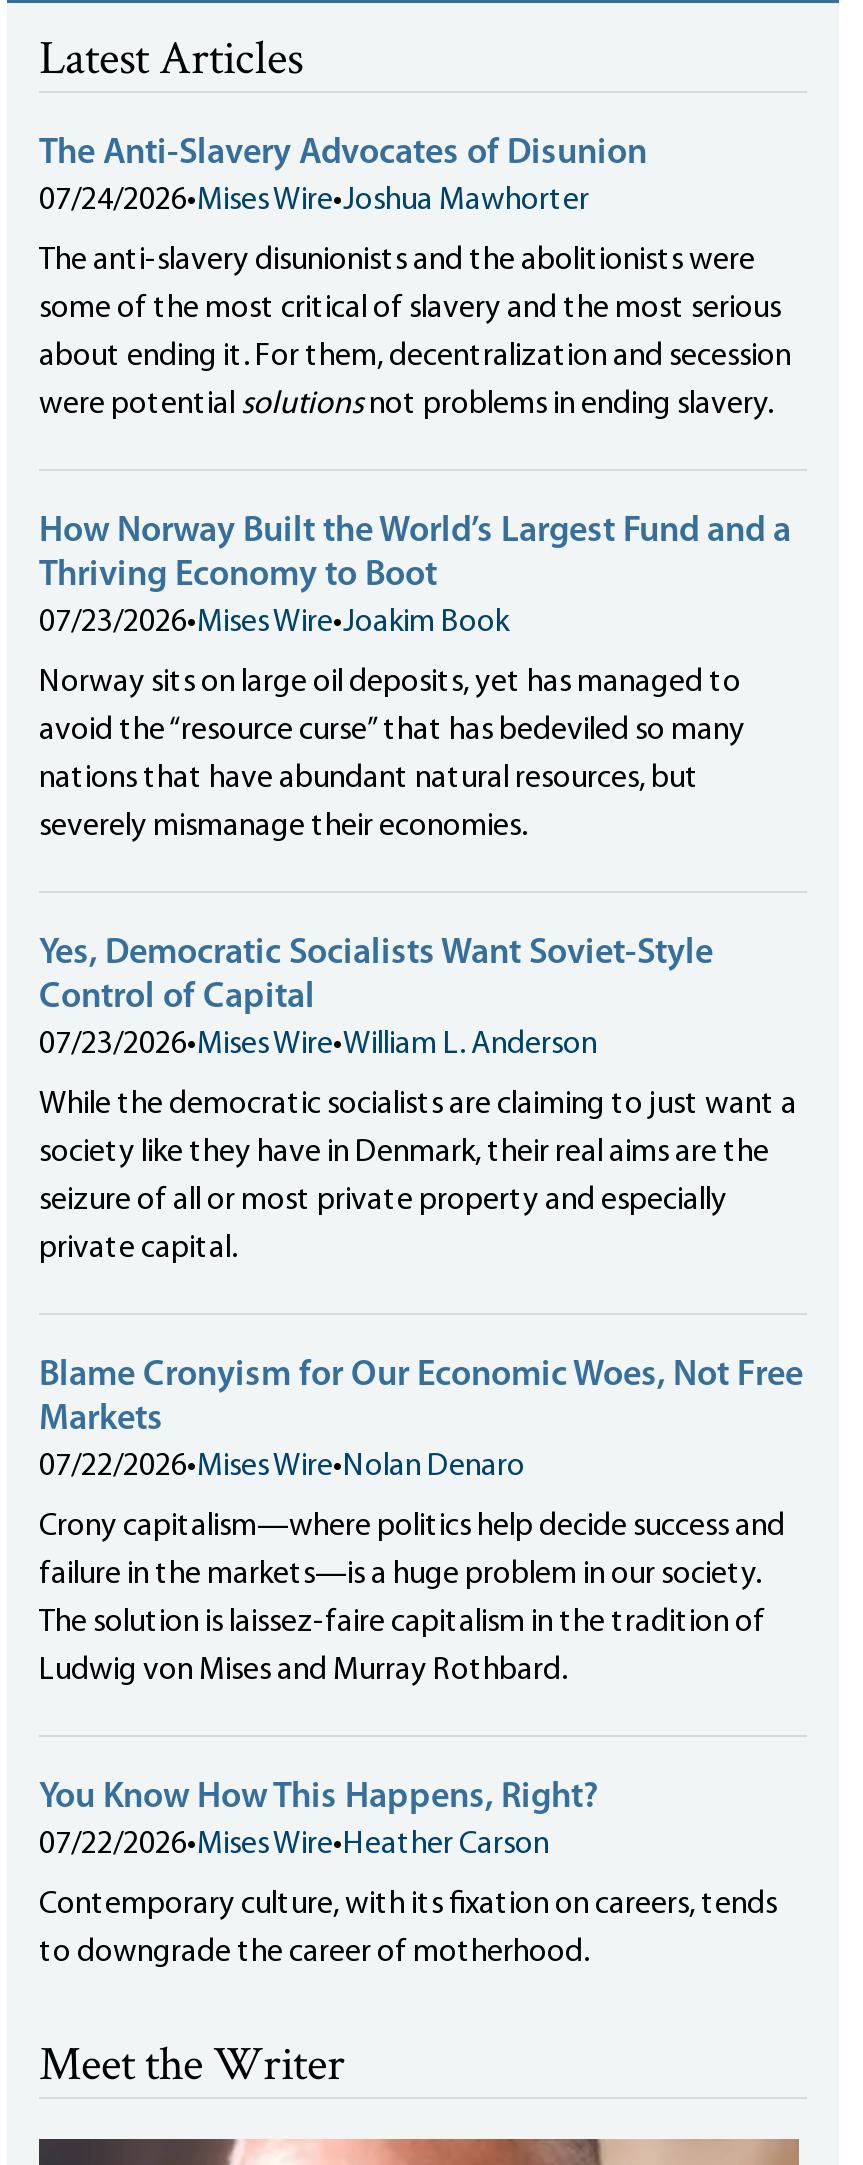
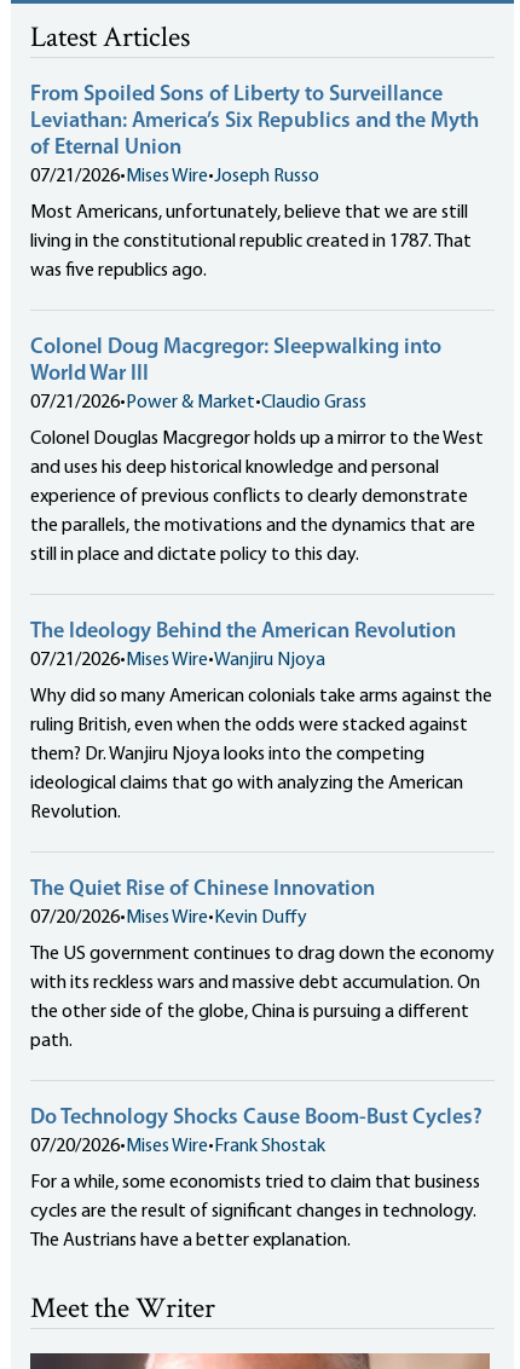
[39,135,803,1969] The Anti-Slavery Advocates of Disunion | 07/24/2026•Mises Wire•Joshua Mawhorter | The anti-slavery disunionists and the abolitionists were | some of the most critical of slavery and the most serious | about ending it. For them, decentralization and secession | were potential solutions not problems in ending slavery. | How Norway Built the World’s Largest Fund and a | Thriving Economy to Boot | 07/23/2026•Mises Wire•Joakim Book | Norway sits on large oil deposits, yet has managed to | avoid the “resource curse” that has bedeviled so many | nations that have abundant natural resources, but | severely mismanage their economies. | Yes, Democratic Socialists Want Soviet-Style | Control of Capital | 07/23/2026•Mises Wire•William L. Anderson | While the democratic socialists are claiming to just want a | society like they have in Denmark, their real aims are the | seizure of all or most private property and especially | private capital. | Blame Cronyism for Our Economic Woes, Not Free | Markets | 07/22/2026•Mises Wire•Nolan Denaro | Crony capitalism—where politics help decide success and | failure in the markets—is a huge problem in our society. | The solution is laissez-faire capitalism in the tradition of | Ludwig von Mises and Murray Rothbard. | You Know How This Happens, Right? | 07/22/2026•Mises Wire•Heather Carson | Contemporary culture, with its fixation on careers, tends | to downgrade the career of motherhood. -> [30,84,495,1251] From Spoiled Sons of Liberty to Surveillance | Leviathan: America’s Six Republics and the Myth | of Eternal Union | 07/21/2026• Mises Wire•Joseph Russo | Most Americans, unfortunately, believe that we are still | living in the constitutional republic created in 1787. That | was five republics ago. | Colonel Doug Macgregor: Sleepwalking into | World War III | 07/21/2026• Power & Market•Claudio Grass | Colonel Douglas Macgregor holds up a mirror to the West | and uses his deep historical knowledge and personal | experience of previous conflicts to clearly demonstrate | the parallels, the motivations and the dynamics that are | still in place and dictate policy to this day. | The Ideology Behind the American Revolution | 07/21/2026• Mises Wire•Wanjiru Njoya | Why did so many American colonials take arms against the | ruling British, even when the odds were stacked against | them? Dr. Wanjiru Njoya looks into the competing | ideological claims that go with analyzing the American | Revolution. | The Quiet Rise of Chinese Innovation | 07/20/2026• Mises Wire• Kevin Duffy | The US government continues to drag down the economy | with its reckless wars and massive debt accumulation. On | the other side of the globe, China is pursuing a different | path. | Do Technology Shocks Cause Boom-Bust Cycles? | 07/20/2026• Mises Wire• Frank Shostak | For a while, some economists tried to claim that business | cycles are the result of significant changes in technology. | The Austrians have a better explanation.

